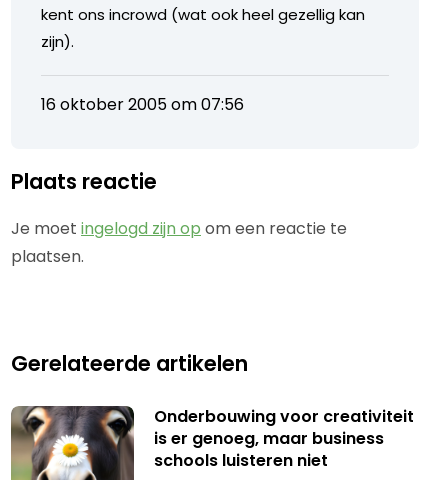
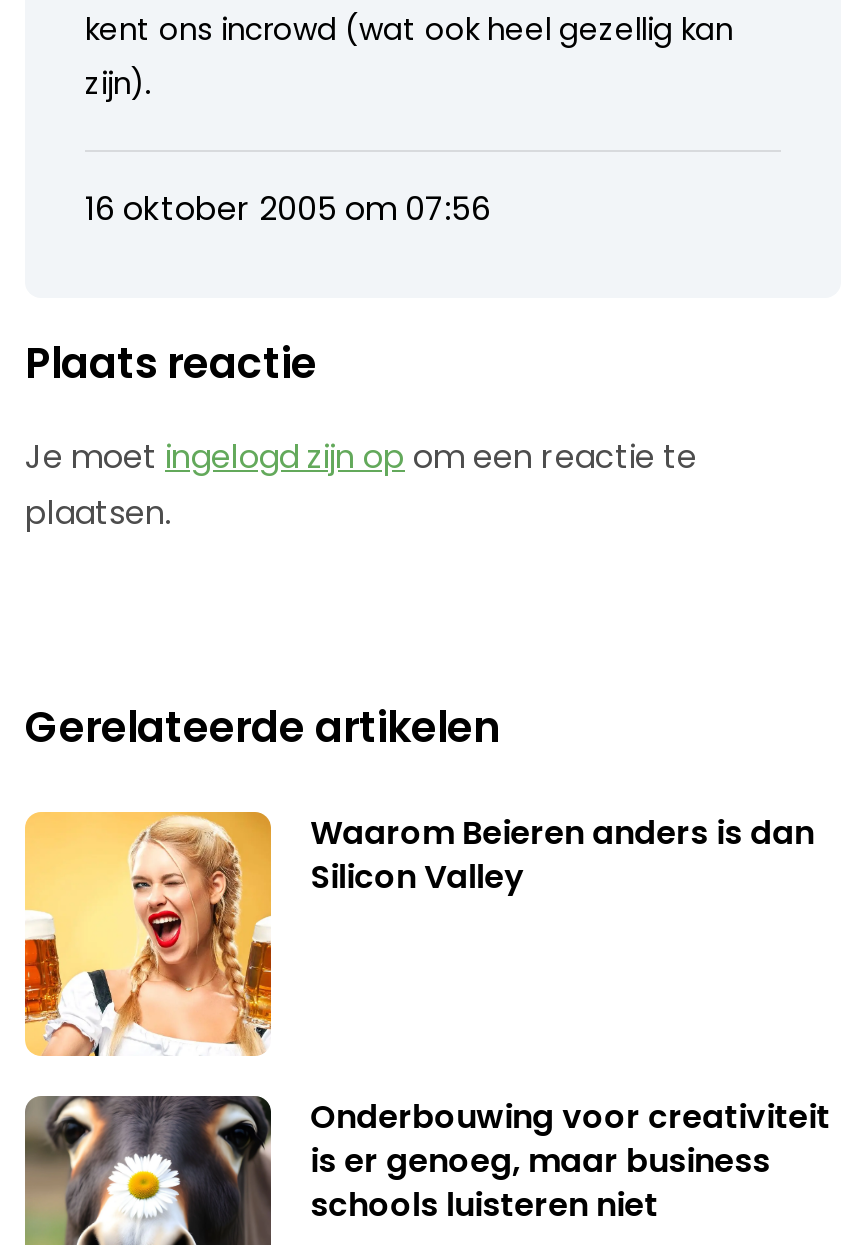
none -> [23,809,814,1058] [image] | Waarom Beieren anders is dan | Silicon Valley

